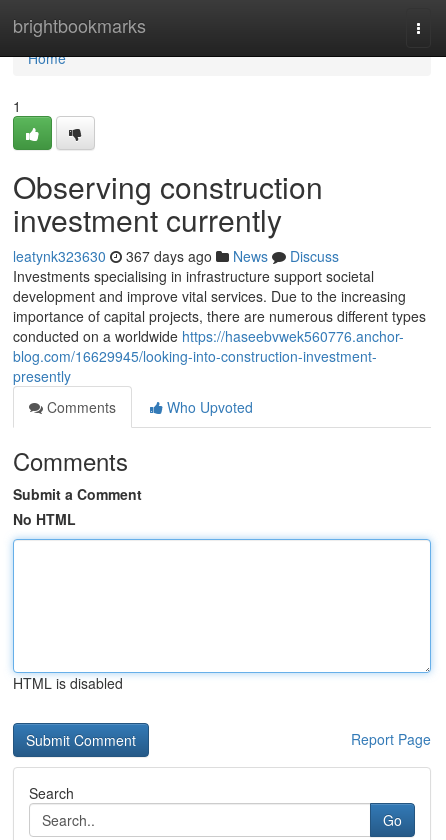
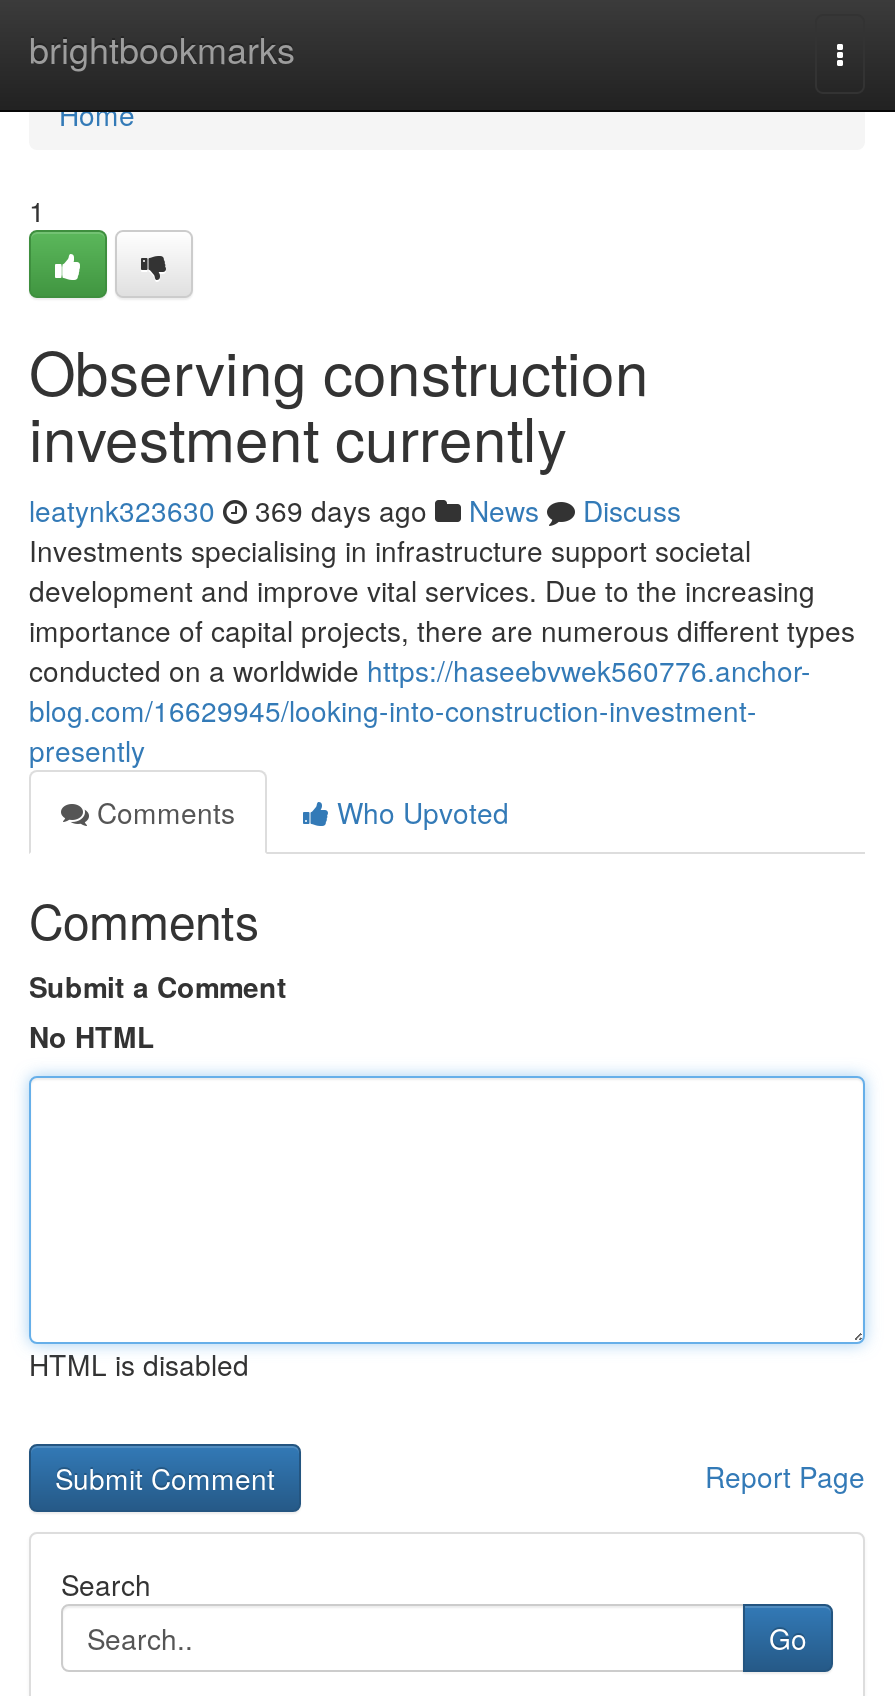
[13,246,339,266] leatynk323630 367 days ago News Discuss -> [29,490,681,530] leatynk323630 369 days ago News Discuss

